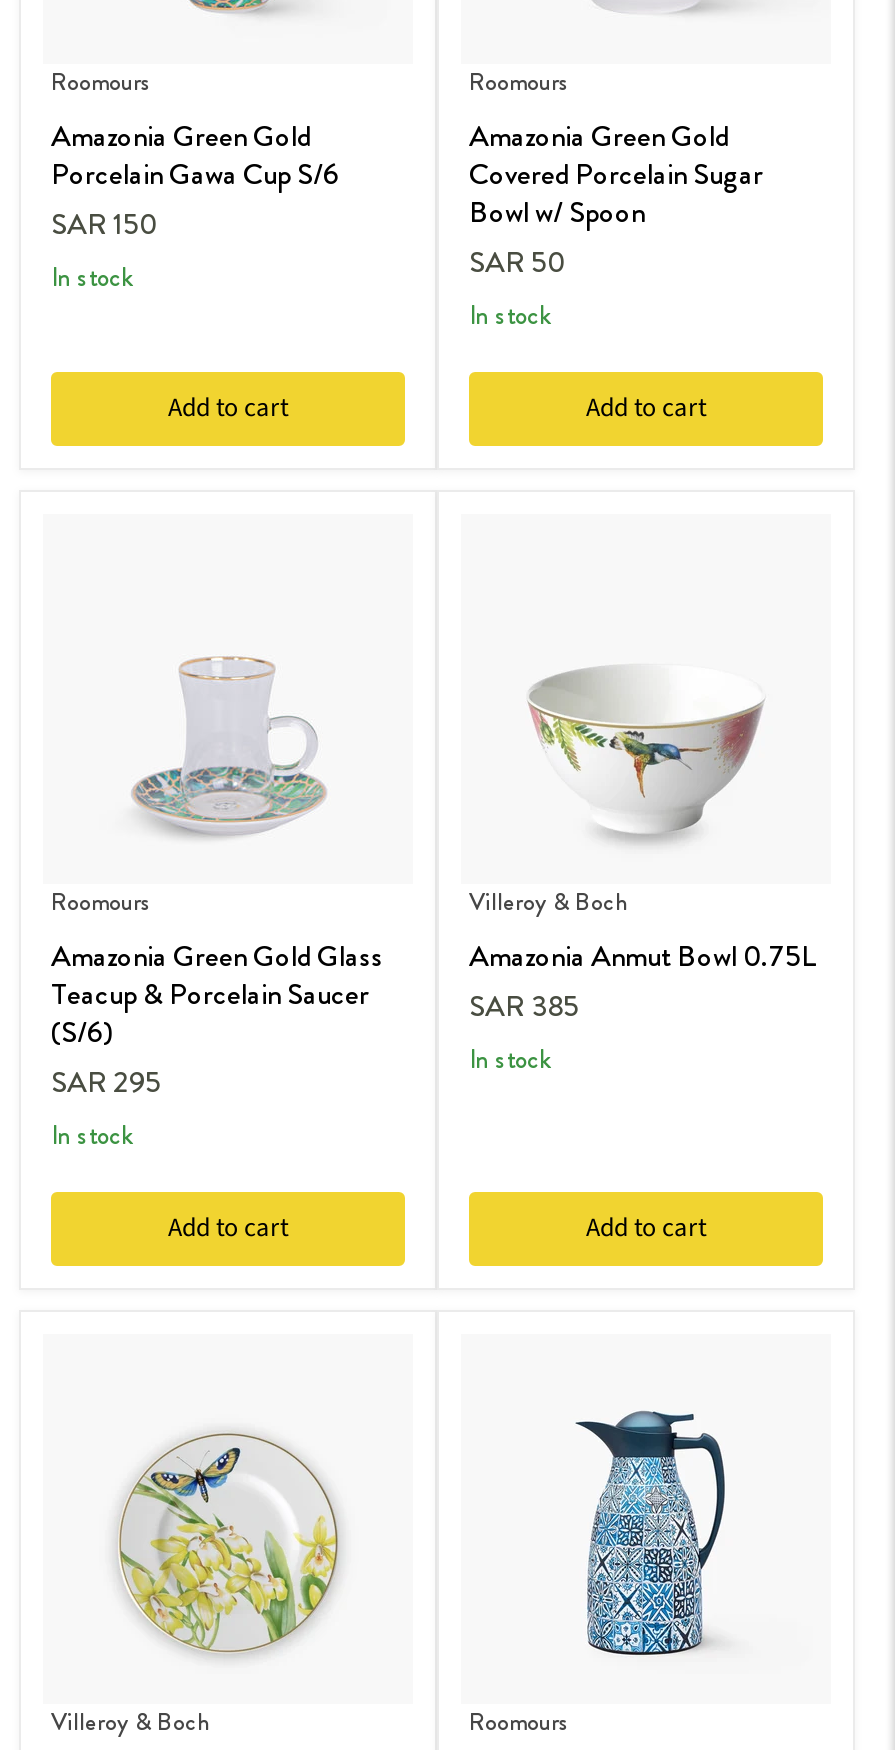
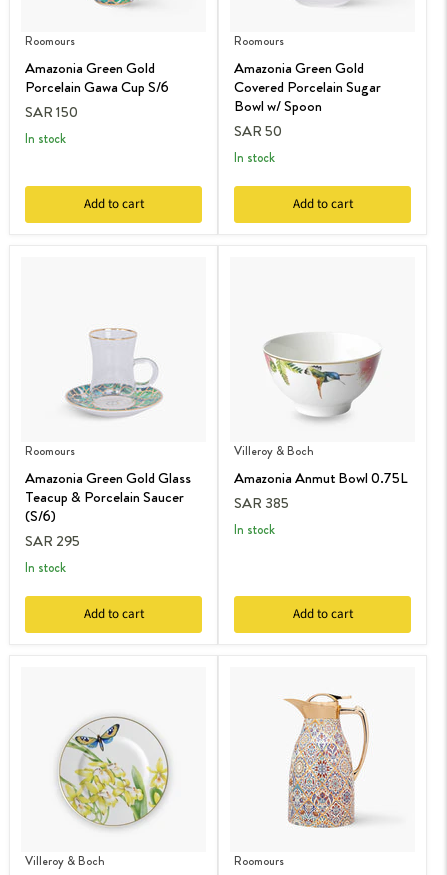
[571,1388,737,1656] [image] -> [284,693,369,828] [image]

